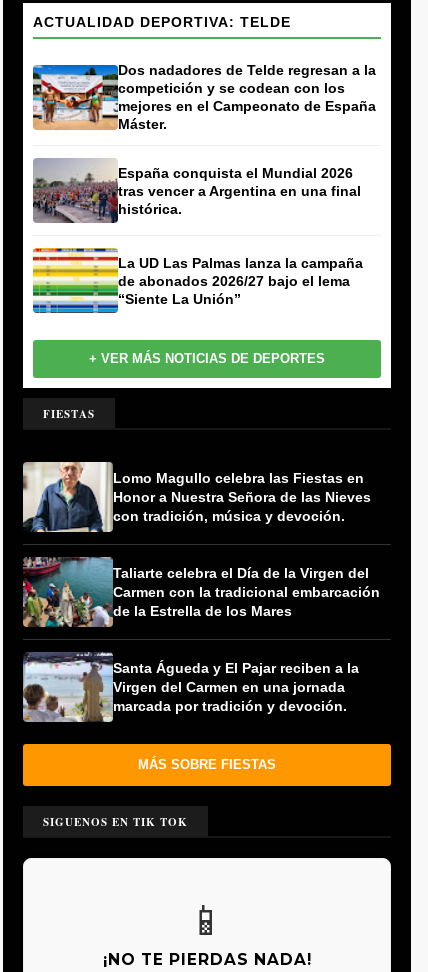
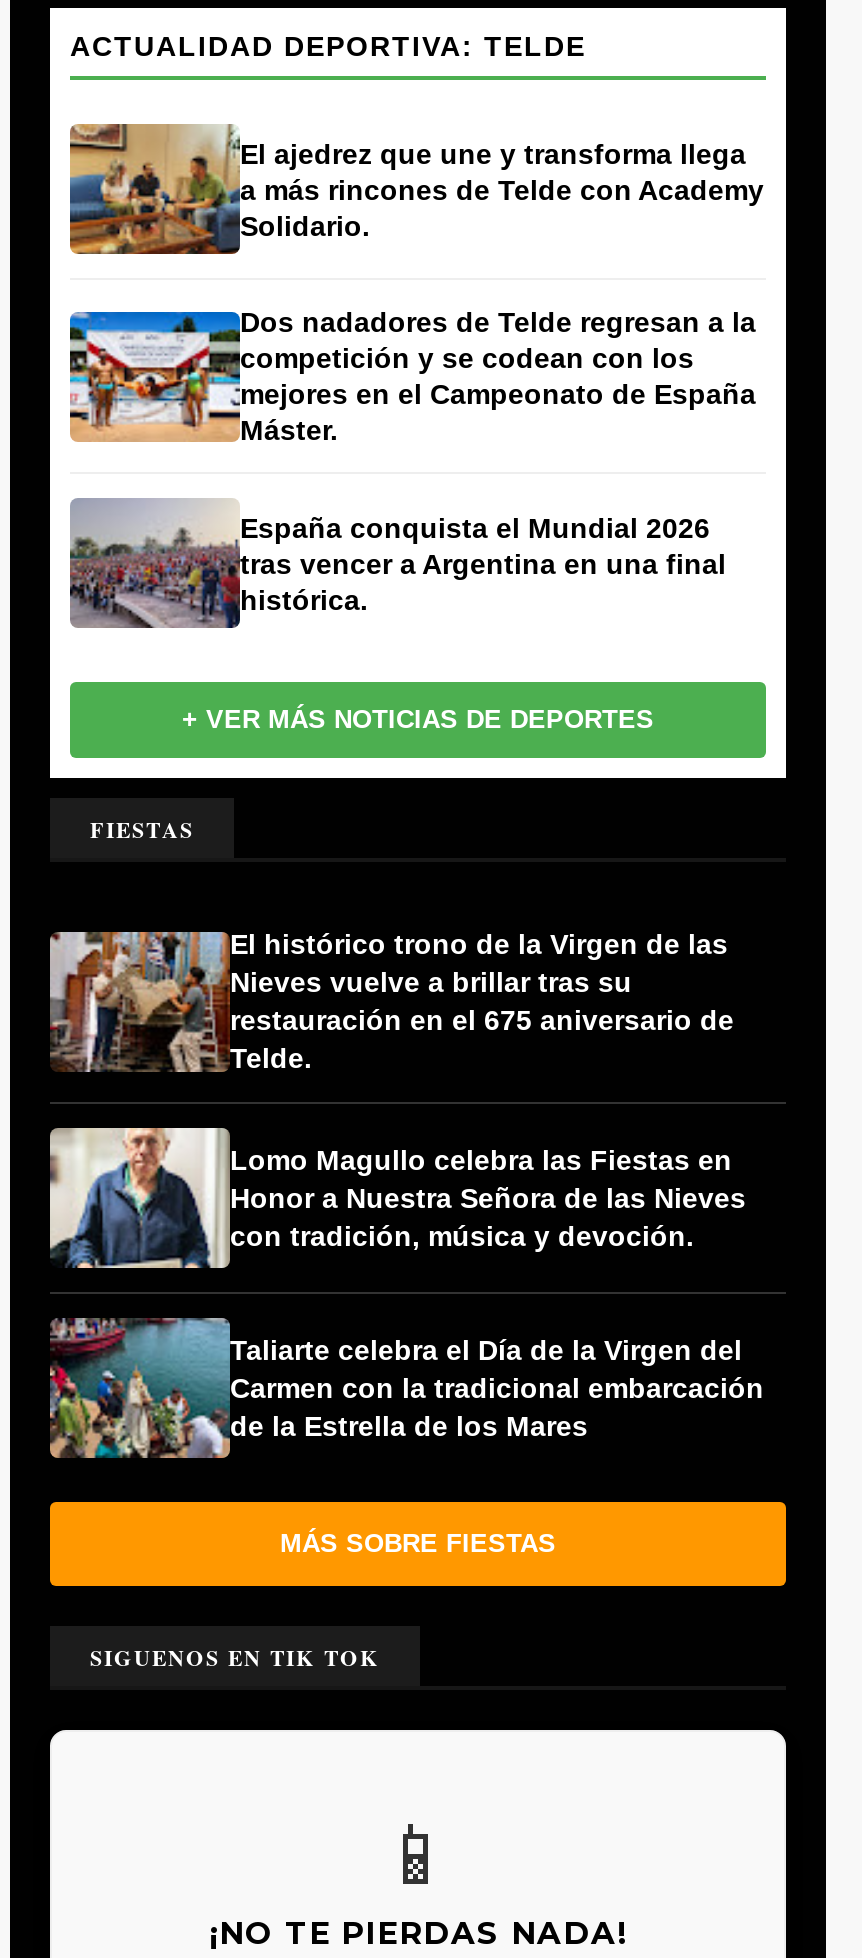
none -> [68,122,764,260] [image] | El ajedrez que une y transforma llega | a más rincones de Telde con Academy | Solidario.
moved [31,62,376,216] -> [66,306,756,615]: [image] | Dos nadadores de Telde regresan a la | competición y se codean con los | mejores en el Campeonato de España | Máster. | España conquista el Mundial 2026 | tras vencer a Argentina en una final | histórica.
[32,247,363,313] [image] | La UD Las Palmas lanza la campaña | de abonados 2026/27 bajo el lema | “Siente La Unión” -> none
none -> [50,926,734,1074] [image] | El histórico trono de la Virgen de las | Nieves vuelve a brillar tras su | restauración en el 675 aniversario de | Telde.
moved [21,460,380,618] -> [46,1124,764,1441]: [image] | Lomo Magullo celebra las Fiestas en | Honor a Nuestra Señora de las Nieves | con tradición, música y devoción. | Taliarte celebra el Día de la Virgen del | Carmen con la tradicional embarcación | de la Estrella de los Mares
[22,652,359,722] [image] | Santa Águeda y El Pajar reciben a la | Virgen del Carmen en una jornada | marcada por tradición y devoción. -> none

